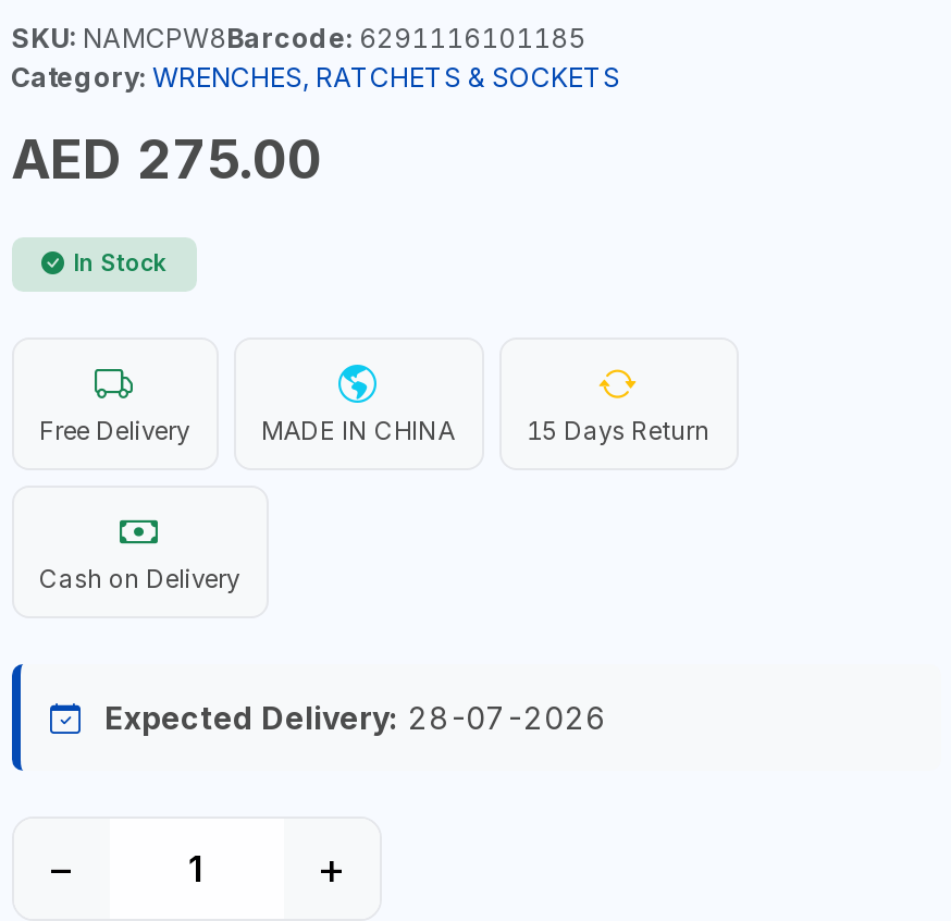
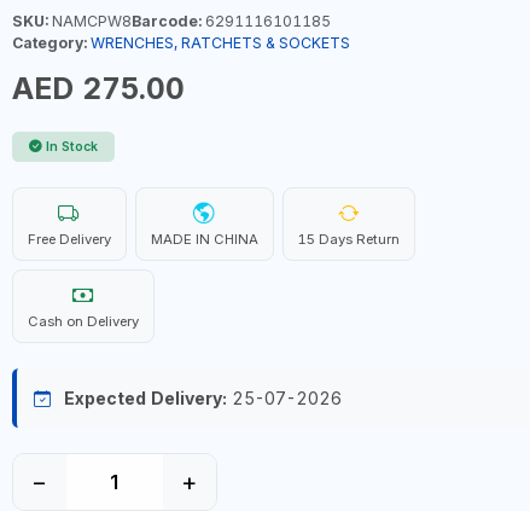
[104,699,605,736] Expected Delivery: 28-07-2026 -> [63,388,341,408] Expected Delivery: 25-07-2026

